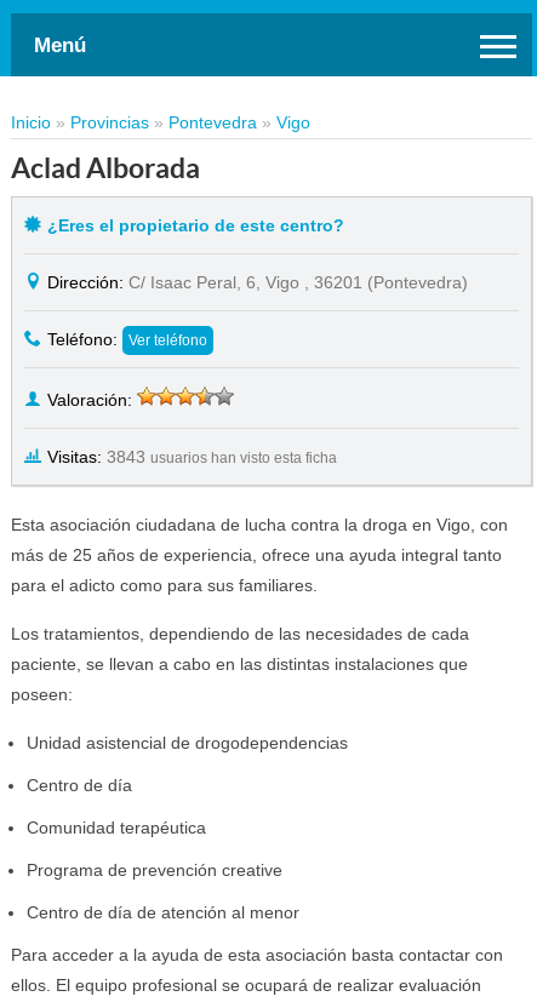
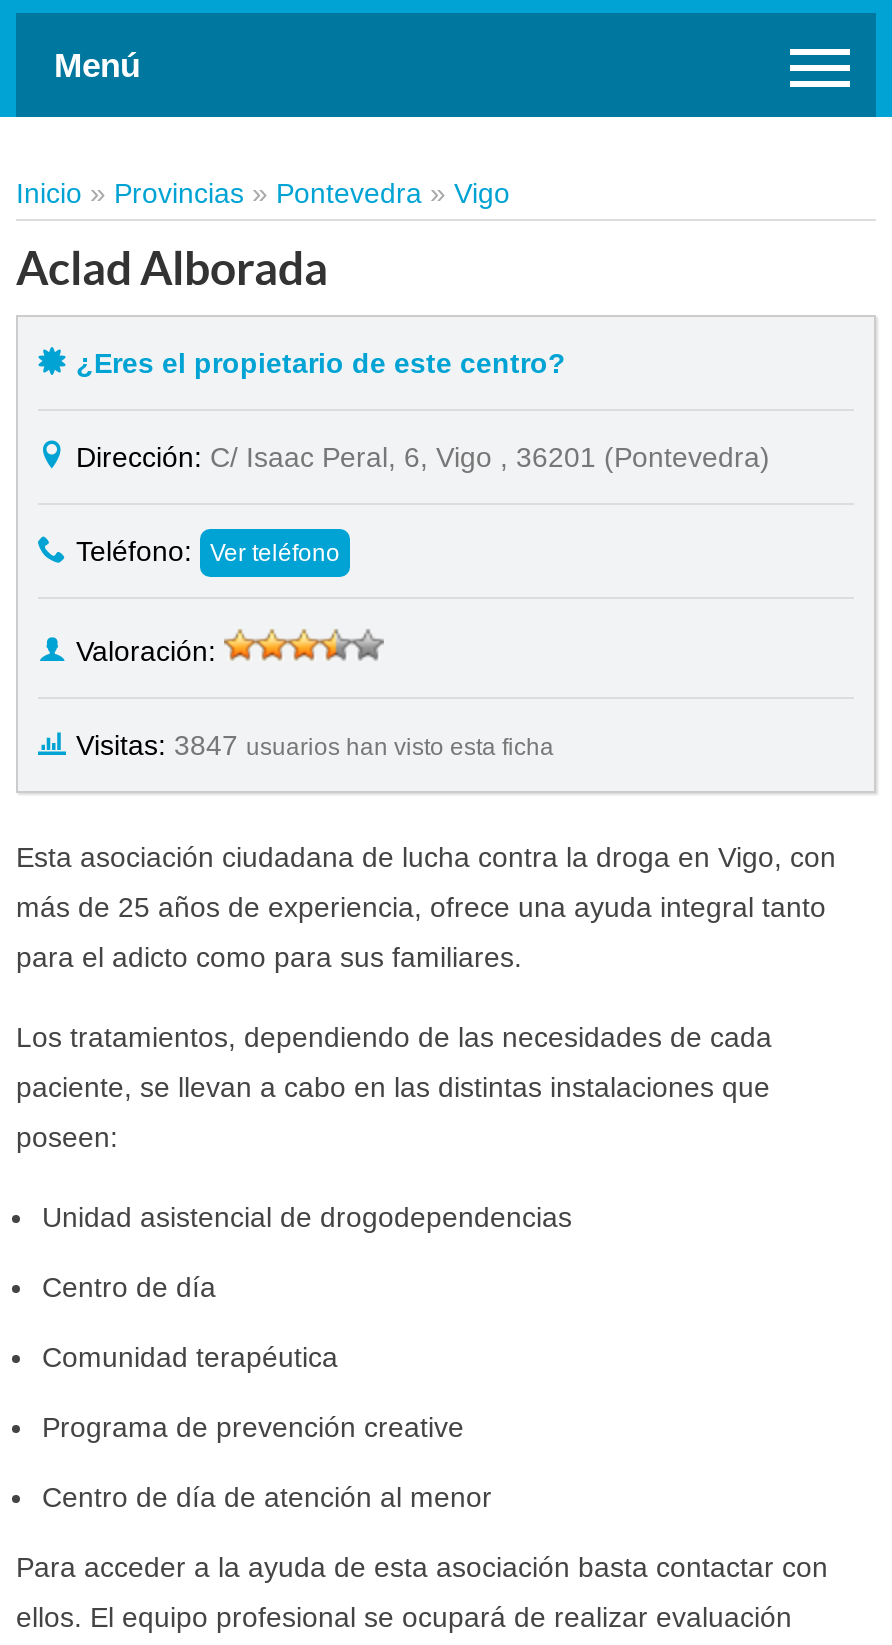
[47,447,337,466] Visitas: 3843 usuarios han visto esta ficha -> [76,729,554,761] Visitas: 3847 usuarios han visto esta ficha

